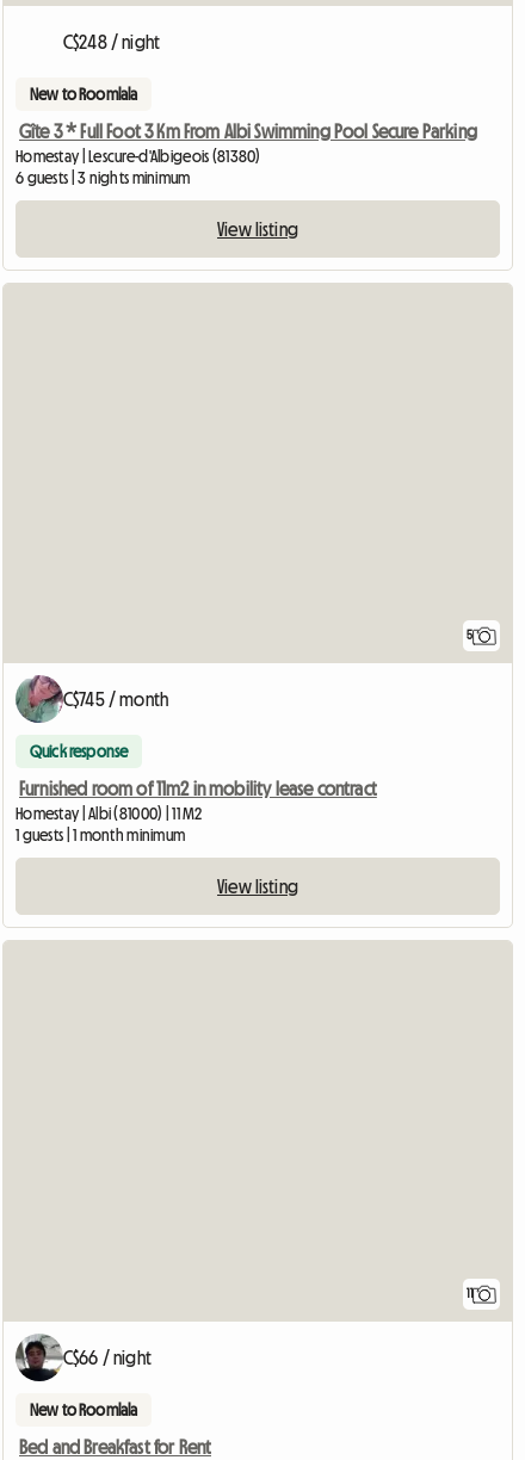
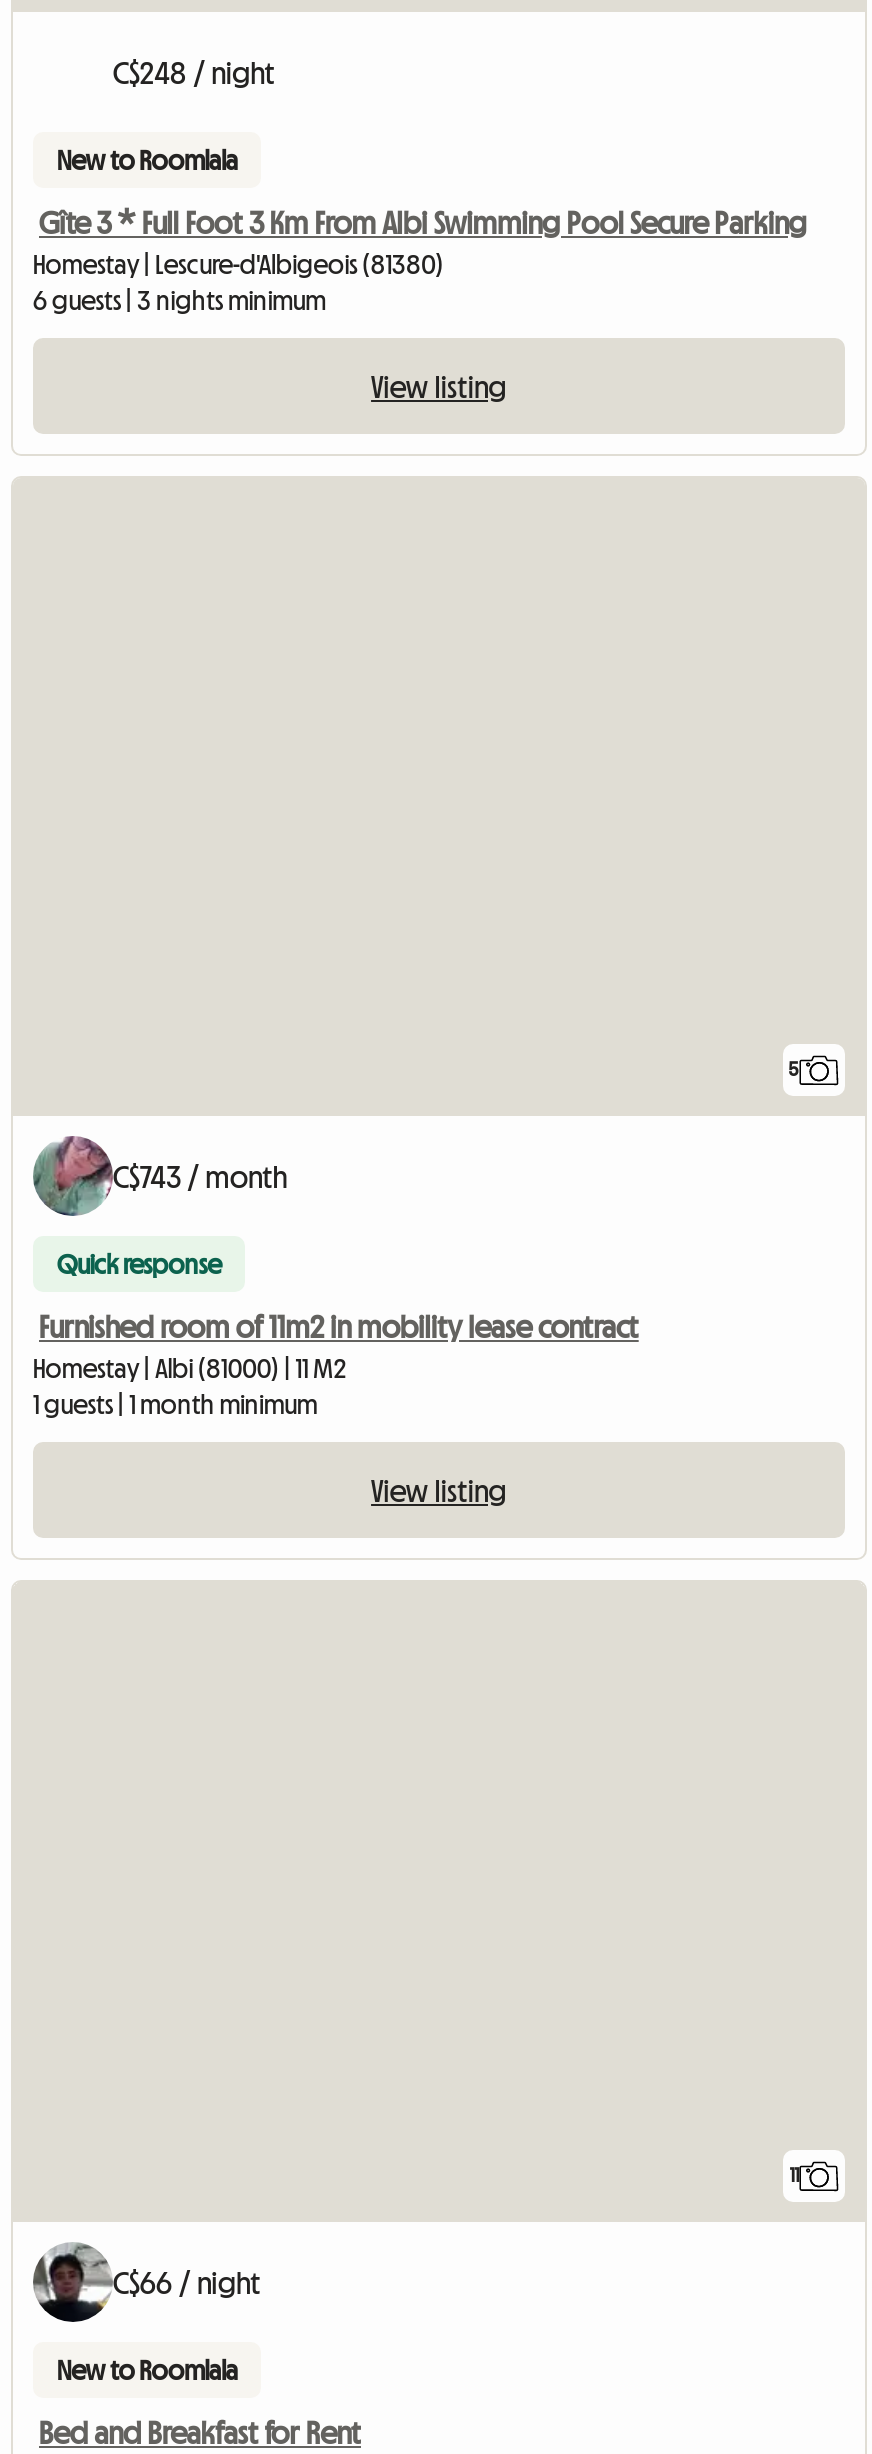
[63,690,168,709] C$745 / month -> [113,1160,287,1192] C$743 / month

